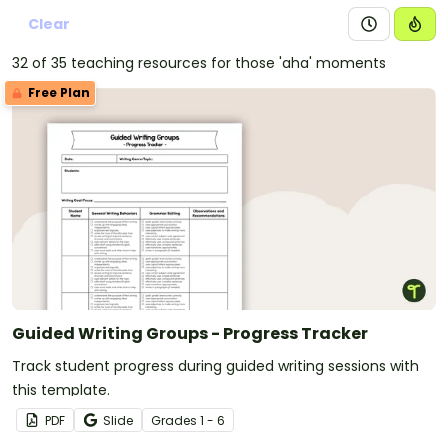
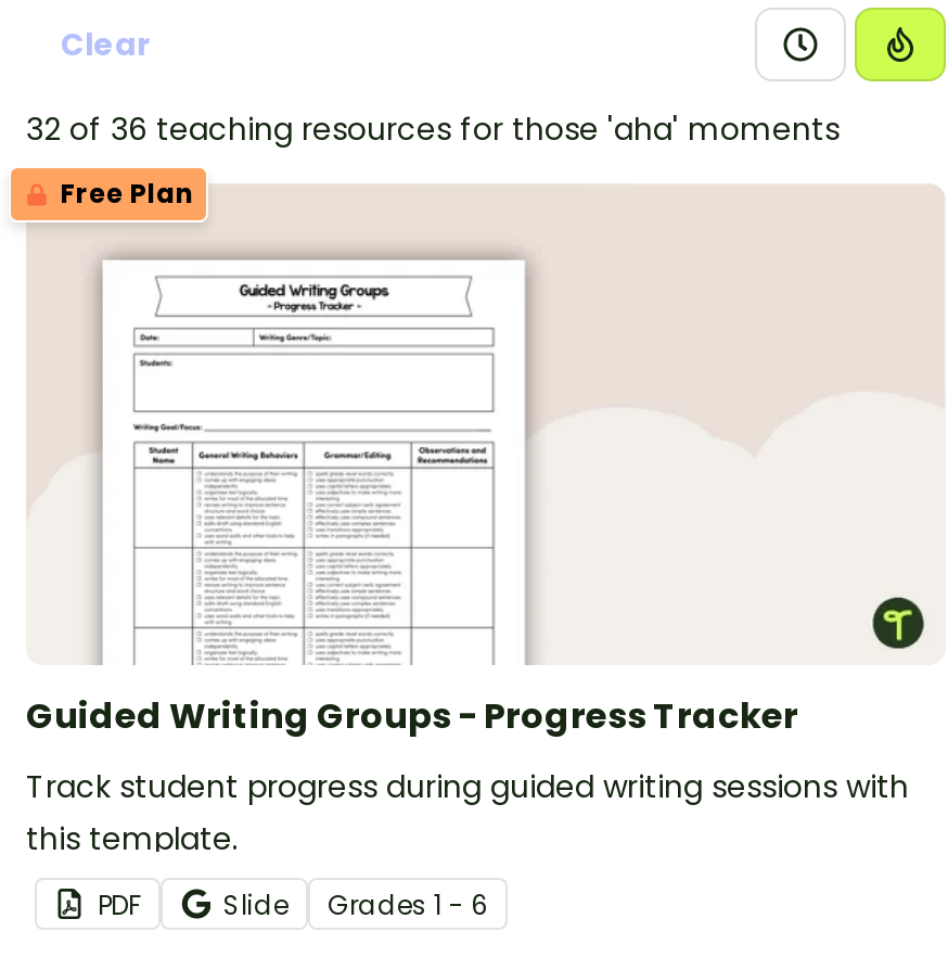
[12,53,386,73] 32 of 35 teaching resources for those 'aha' moments -> [26,107,840,151] 32 of 36 teaching resources for those 'aha' moments

